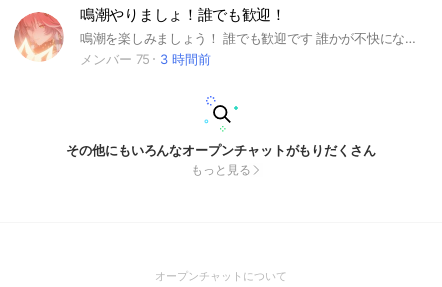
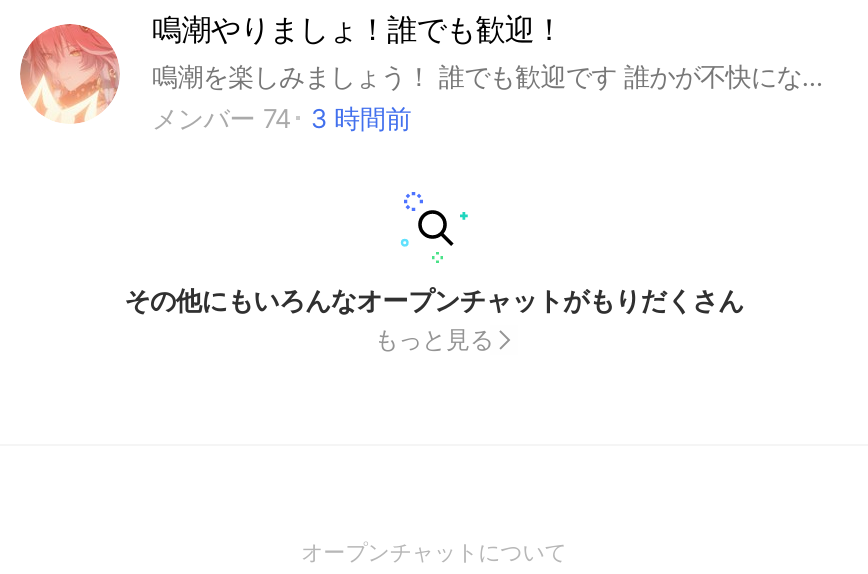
[80,51,211,67] メンバー 75 3 時間前 -> [152,102,412,134] メンバー 74 3 時間前

